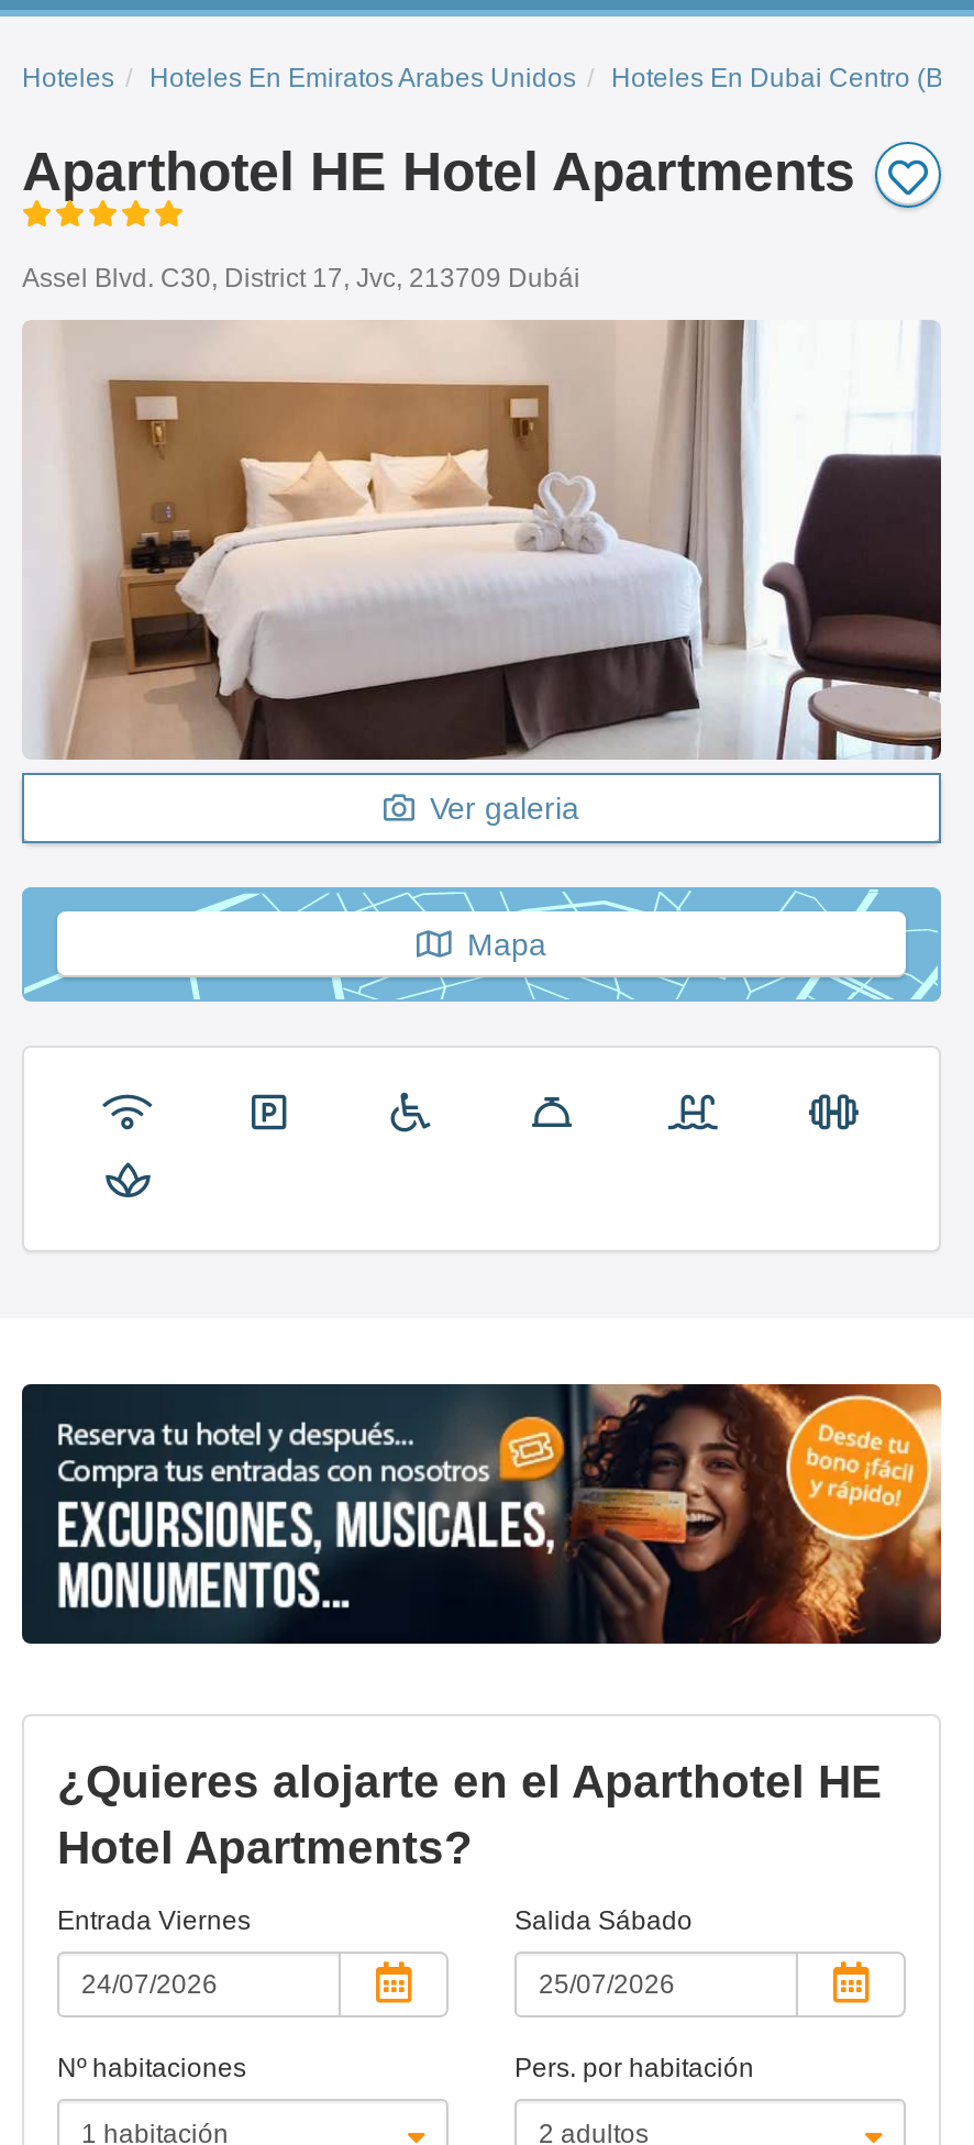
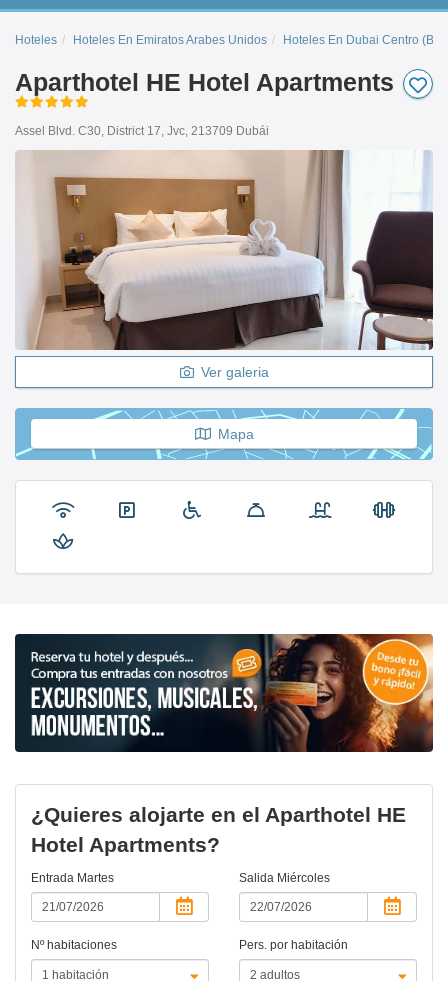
[57,1906,251,1936] Entrada Viernes -> [31,871,114,885] Entrada Martes
[514,1906,693,1936] Salida Sábado -> [239,871,330,885] Salida Miércoles

